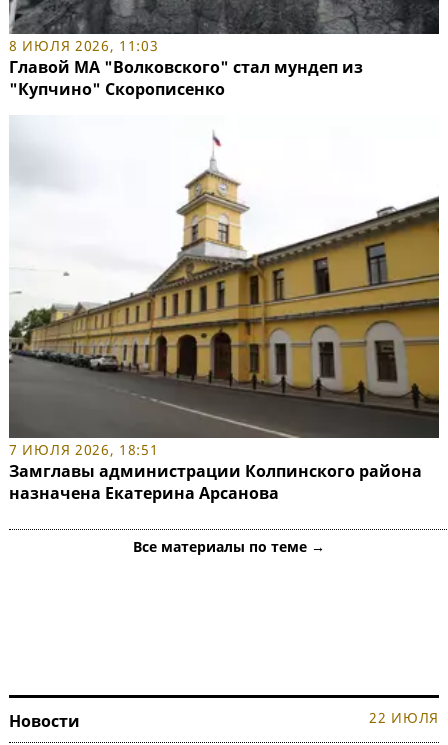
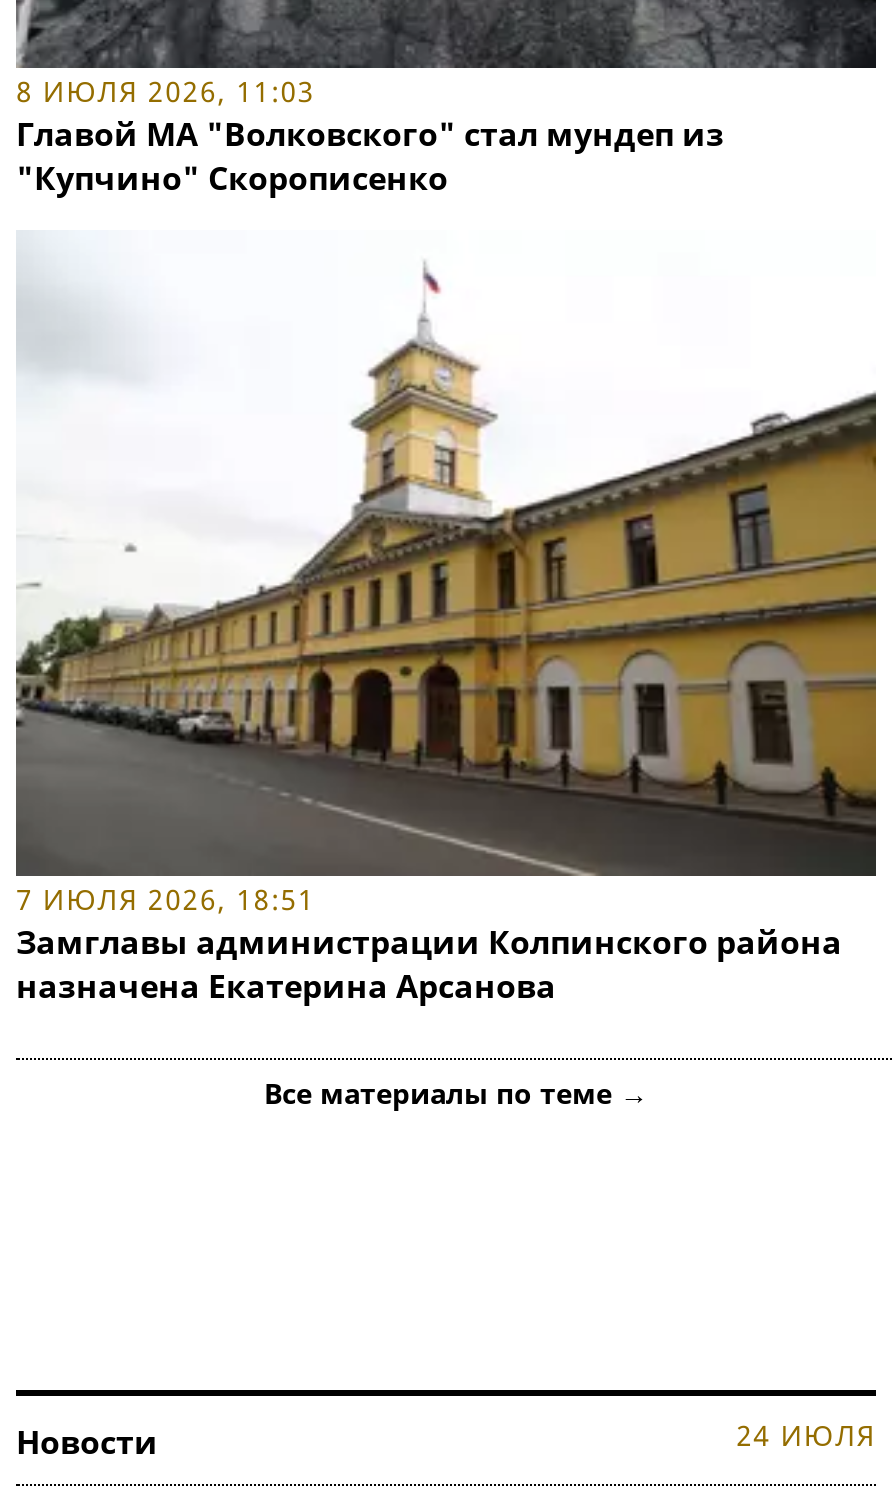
[369,708,439,727] 22 ИЮЛЯ -> [736,1415,876,1453] 24 ИЮЛЯ

